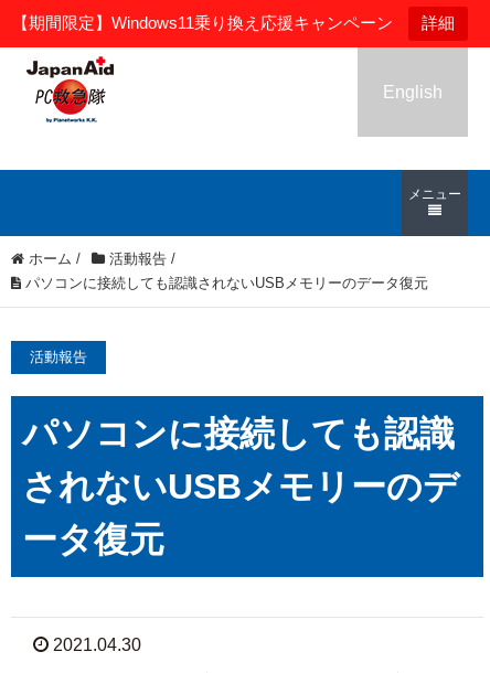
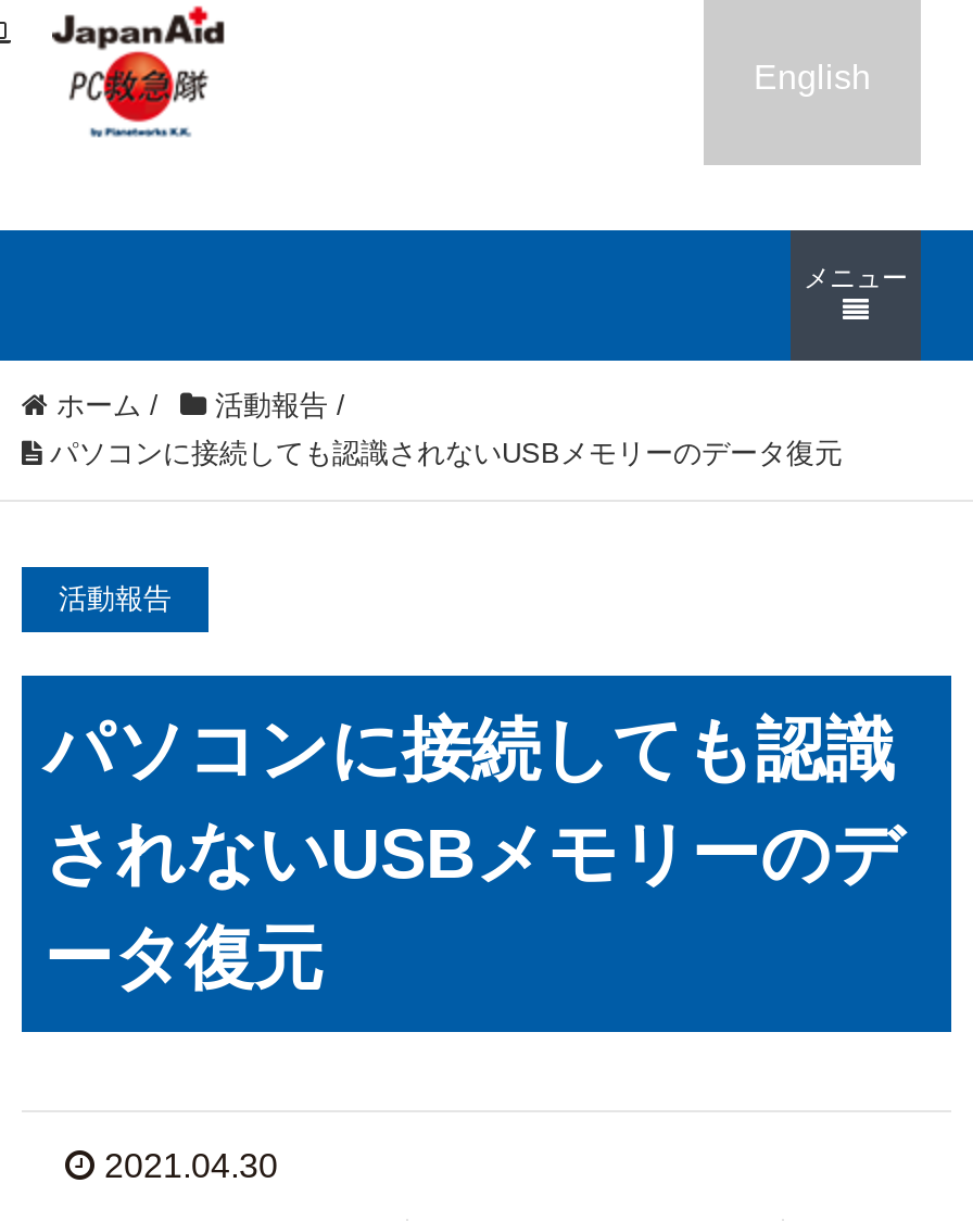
[12,13,454,32] 【期間限定】Windows11乗り換え応援キャンペーン | 詳細 -> none

